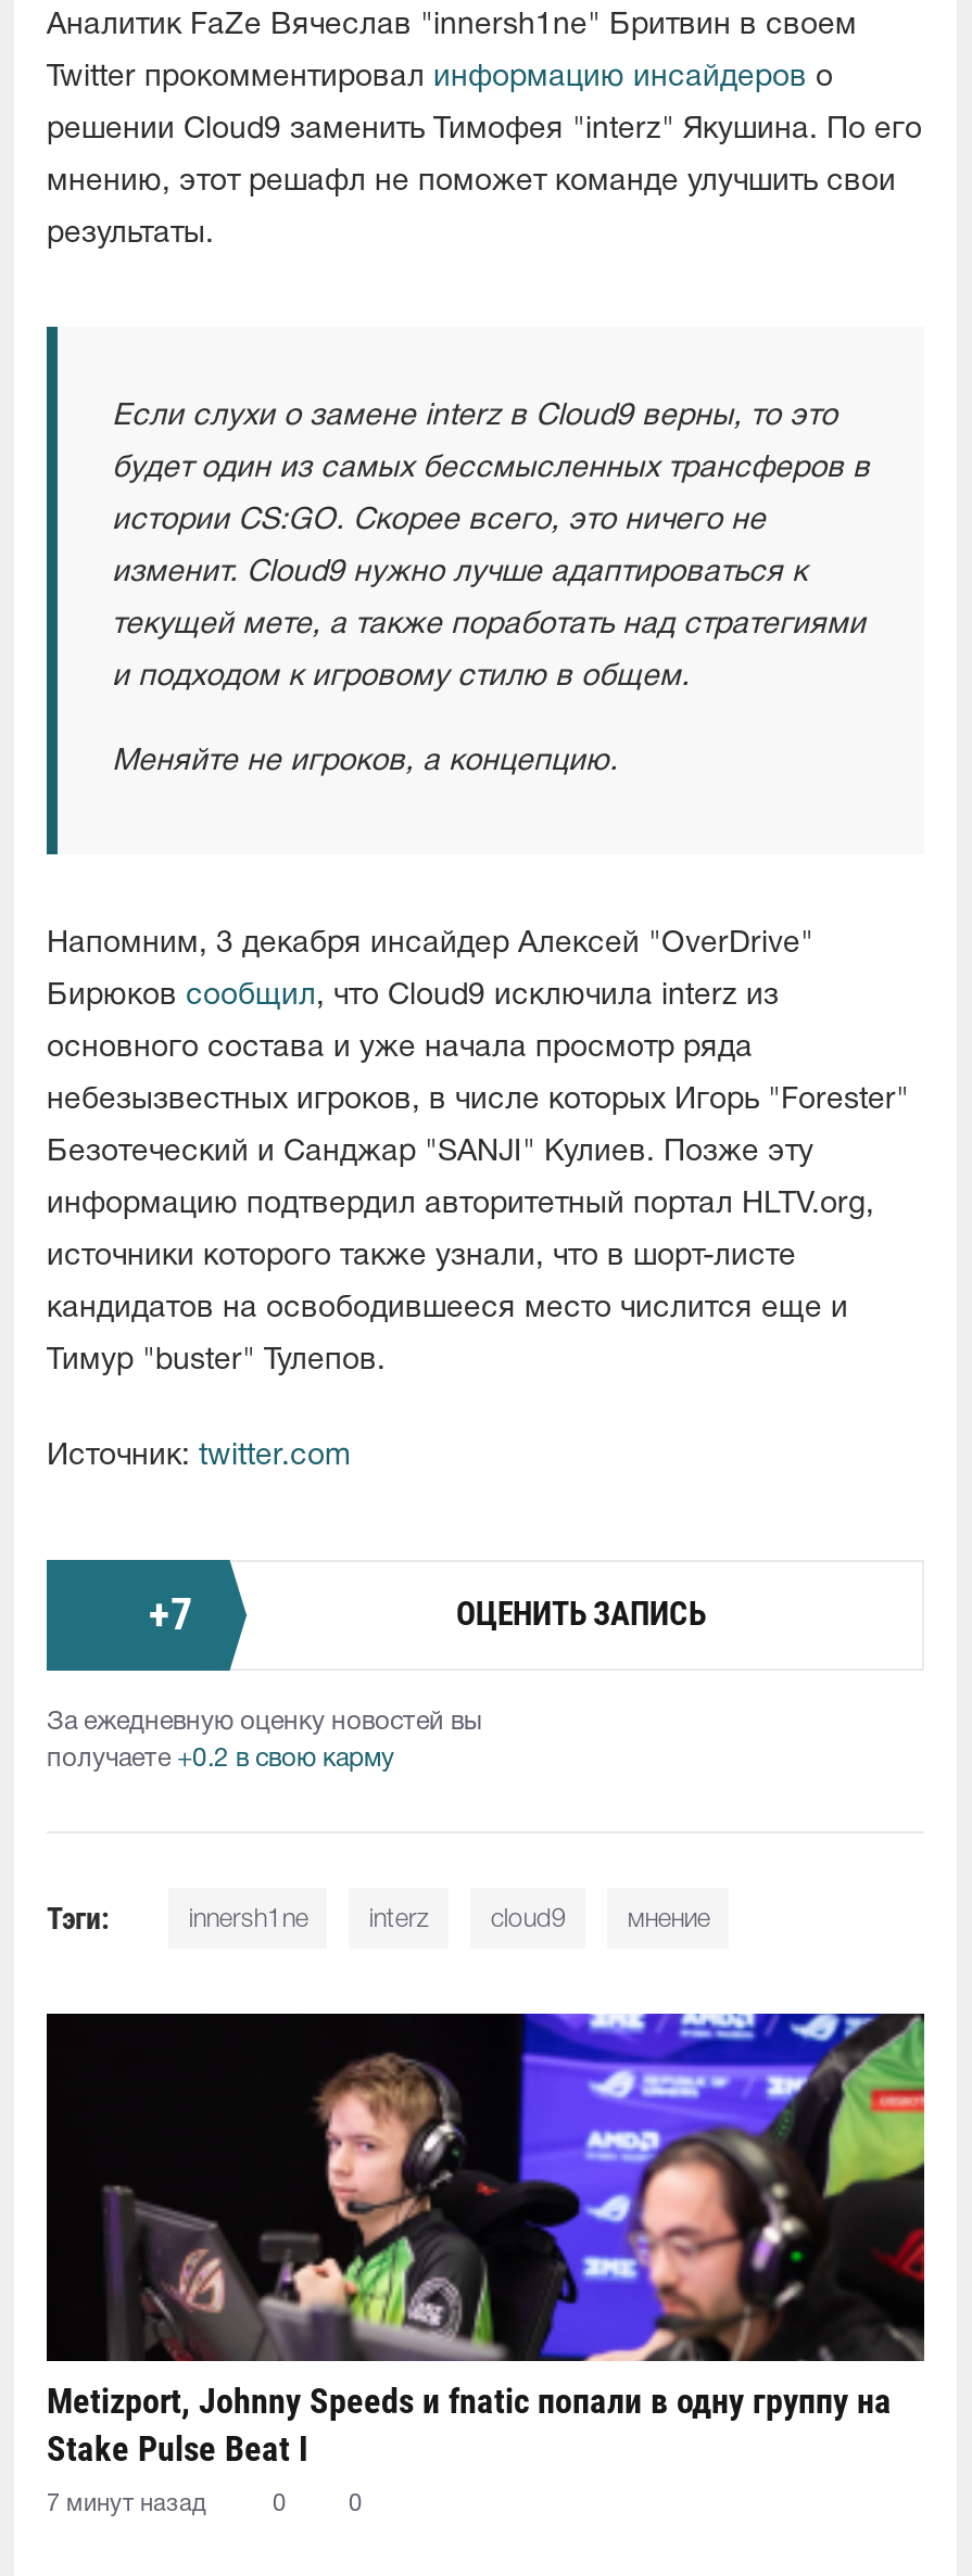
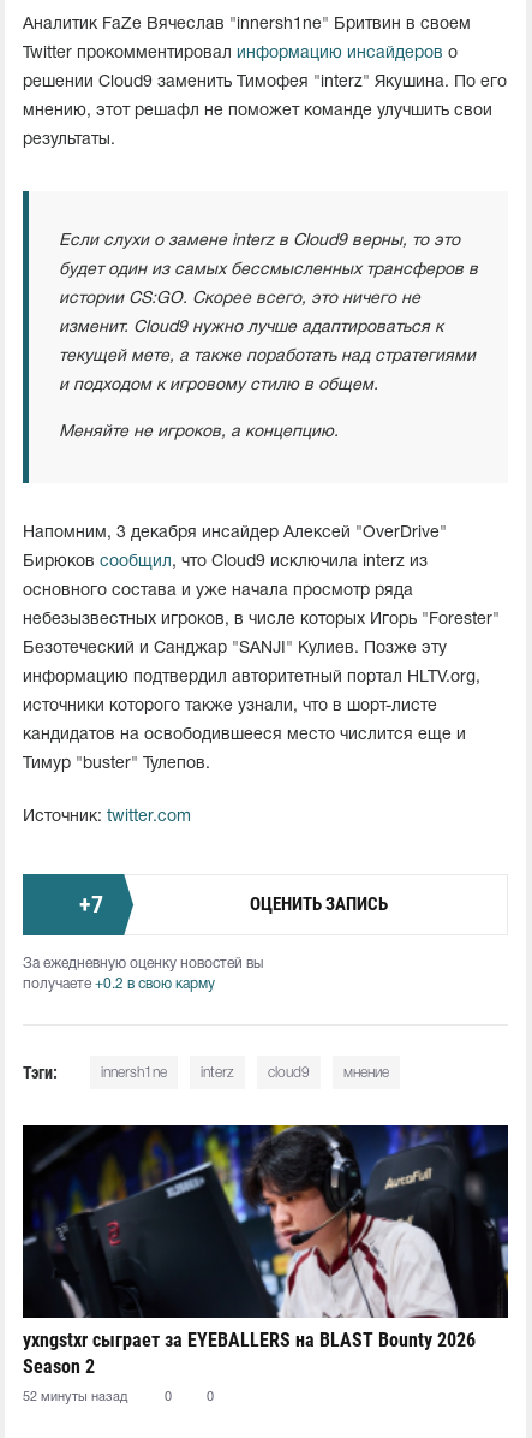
[47,2012,926,2469] [image] | Metizport, Johnny Speeds и fnatic попали в одну группу на | Stake Pulse Beat I -> [22,1124,509,1378] [image] | yxngstxr сыграет за EYEBALLERS на BLAST Bounty 2026 | Season 2
[47,2493,205,2515] 7 минут назад -> [23,1391,127,1403] 52 минуты назад

